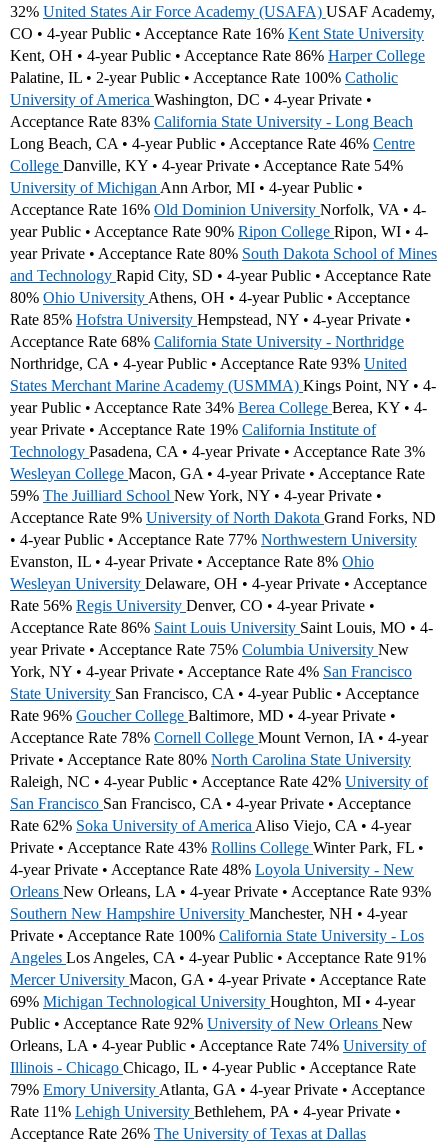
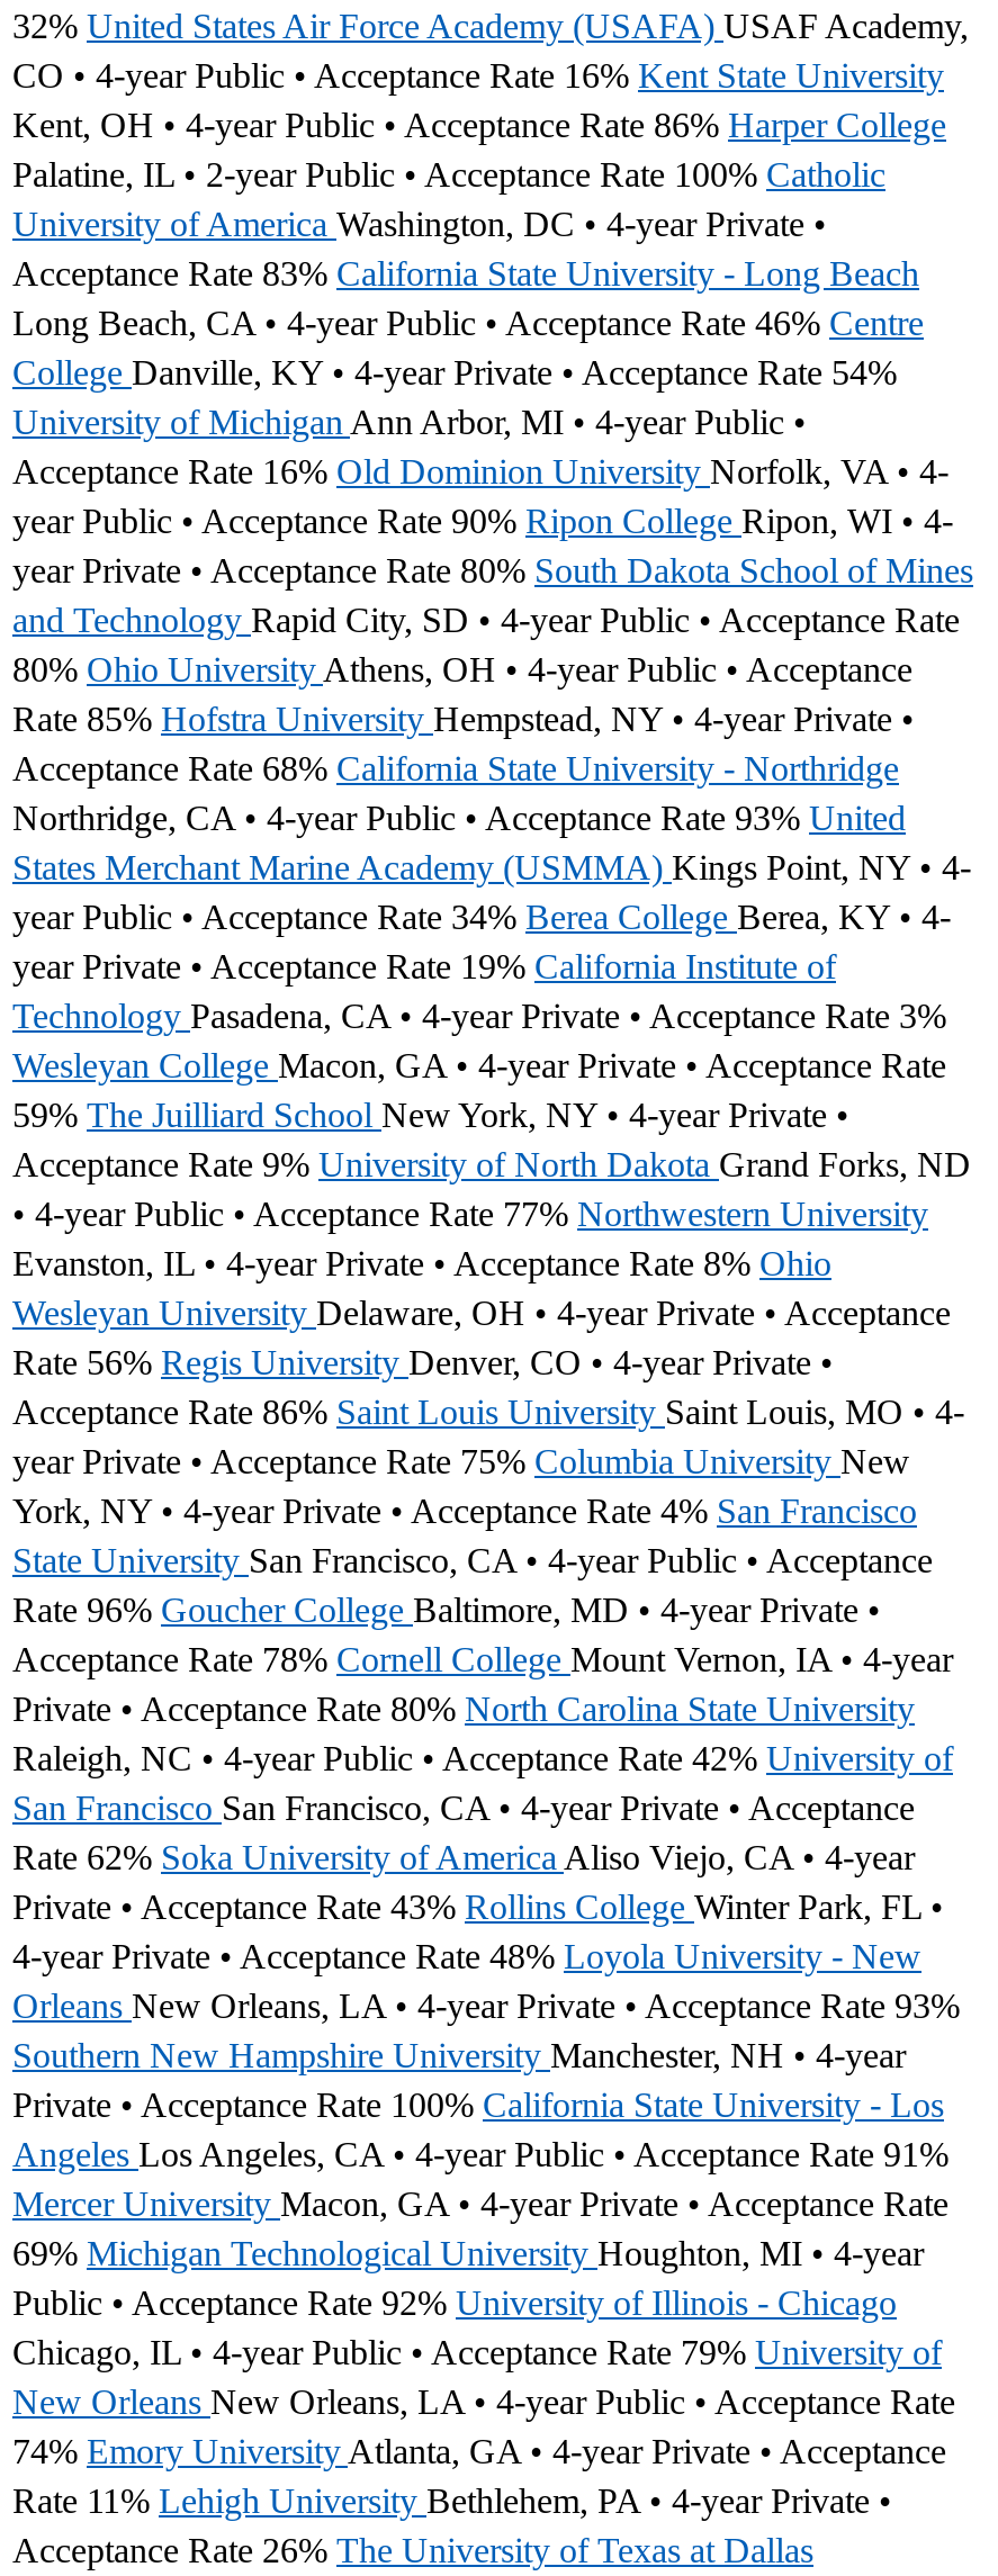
[10,1015,413,1032] Public • Acceptance Rate 92% University of New Orleans New -> [12,2284,897,2322] Public • Acceptance Rate 92% University of Illinois - Chicago
[10,1037,426,1054] Orleans, LA • 4-year Public • Acceptance Rate 74% University of -> [12,2333,942,2371] Chicago, IL • 4-year Public • Acceptance Rate 79% University of
[10,1059,416,1076] Illinois - Chicago Chicago, IL • 4-year Public • Acceptance Rate -> [12,2383,955,2421] New Orleans New Orleans, LA • 4-year Public • Acceptance Rate
[10,1081,425,1098] 79% Emory University Atlanta, GA • 4-year Private • Acceptance -> [12,2432,946,2470] 74% Emory University Atlanta, GA • 4-year Private • Acceptance

